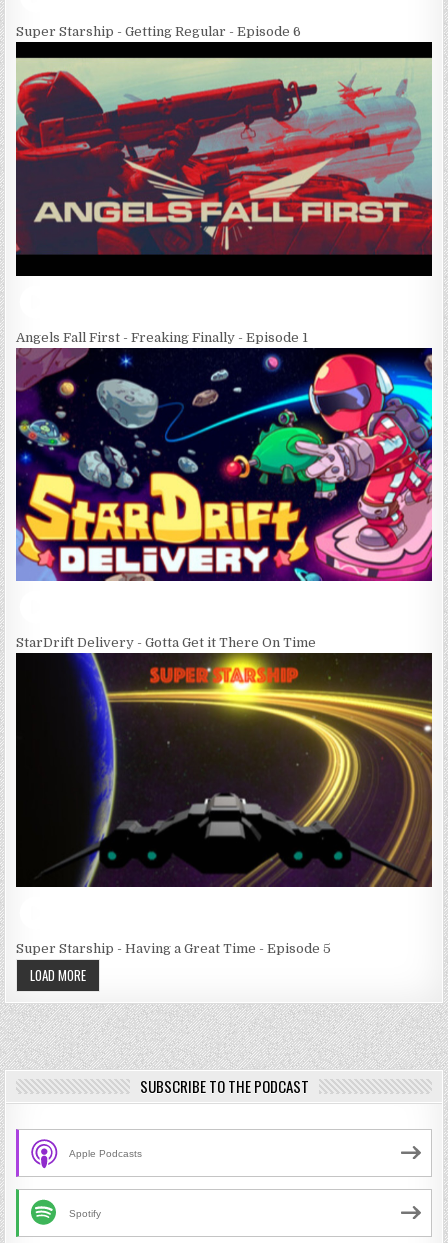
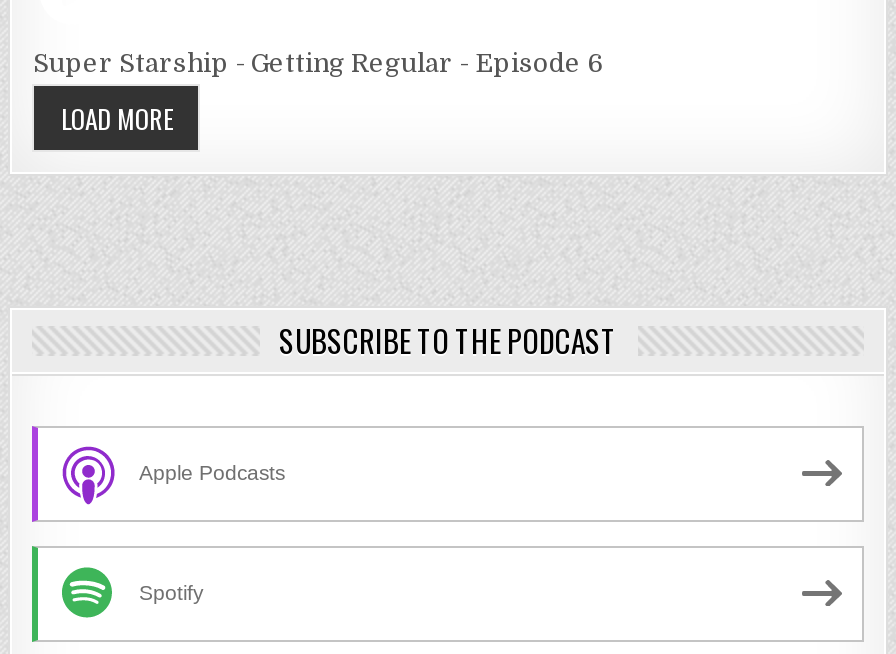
[15,41,433,277] [image] -> none
[16,330,308,345] Angels Fall First - Freaking Finally - Episode 1 -> none
[15,347,433,582] [image] -> none
[16,635,316,650] StarDrift Delivery - Gotta Get it There On Time -> none
[15,652,433,888] [image] -> none
[16,941,331,956] Super Starship - Having a Great Time - Episode 5 -> none

